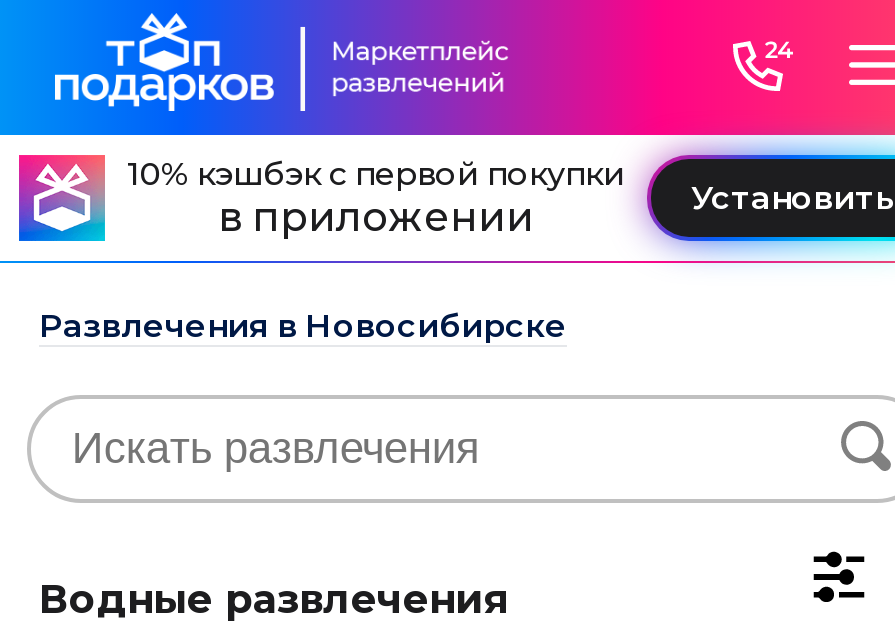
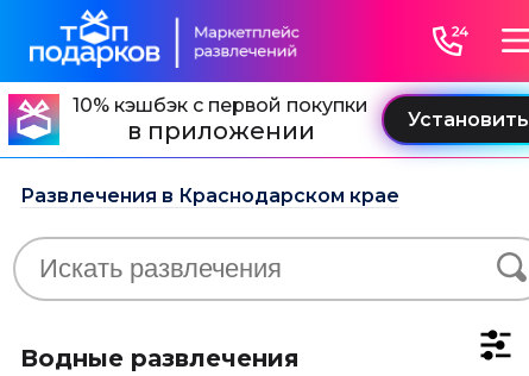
[39,307,567,345] Развлечения в Новосибирске -> [20,184,399,207] Развлечения в Краснодарском крае

